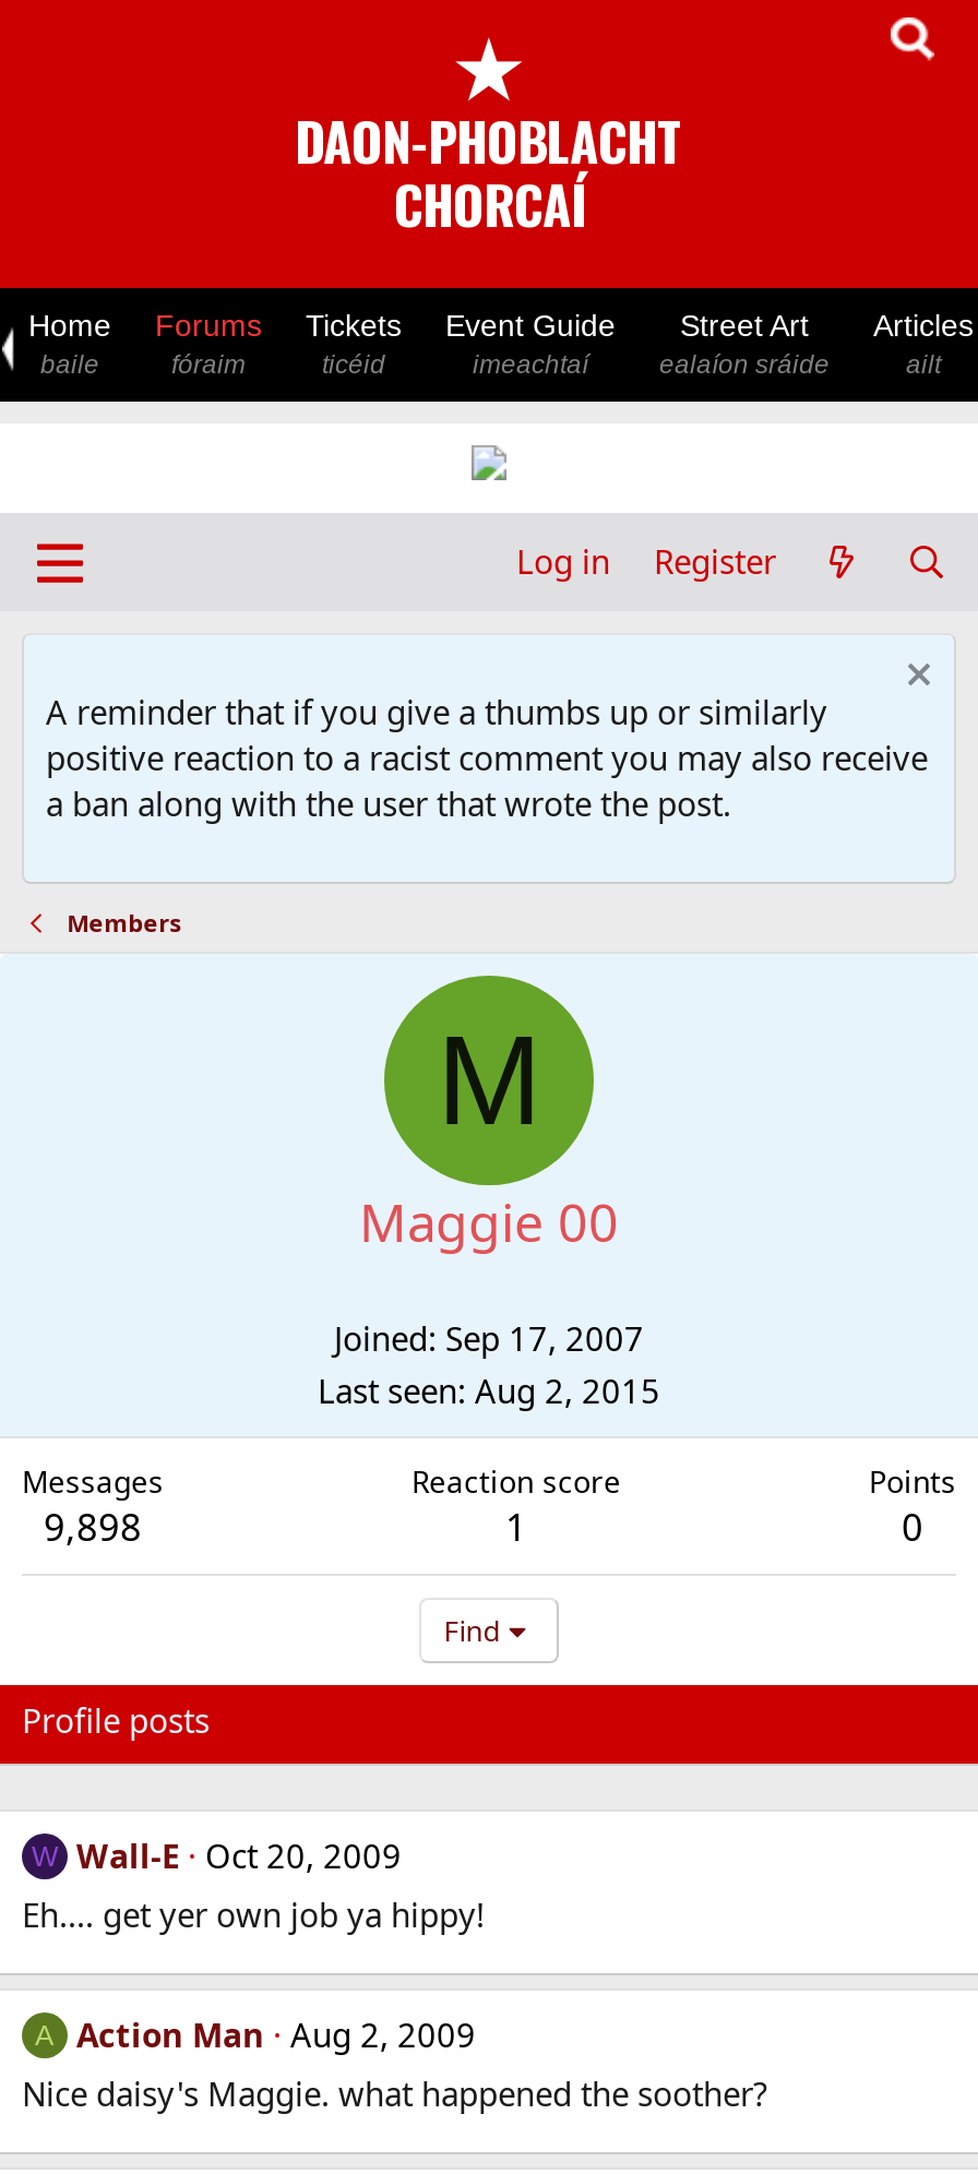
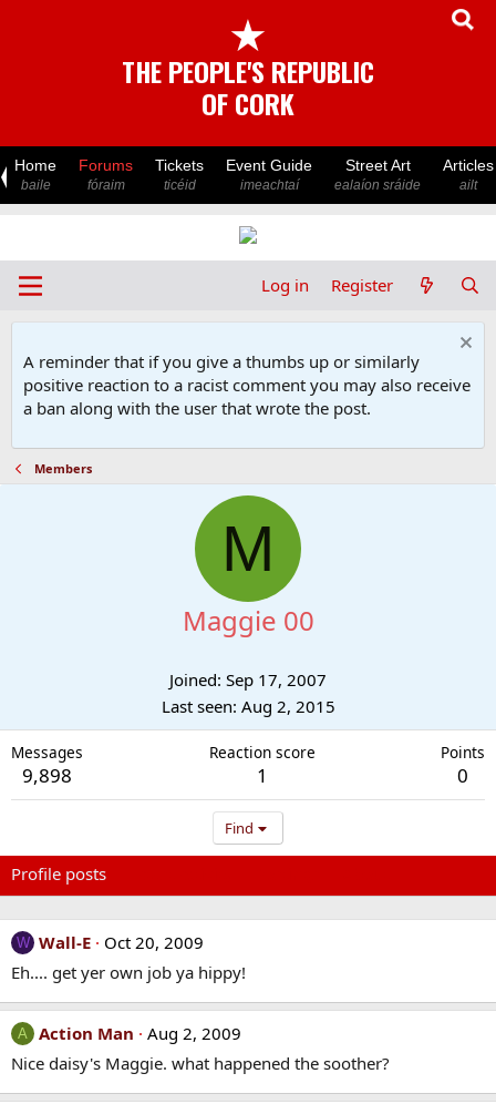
[295,100,683,242] DAON-PHOBLACHT | CHORCAÍ -> [122,51,374,123] THE PEOPLE'S REPUBLIC | OF CORK

